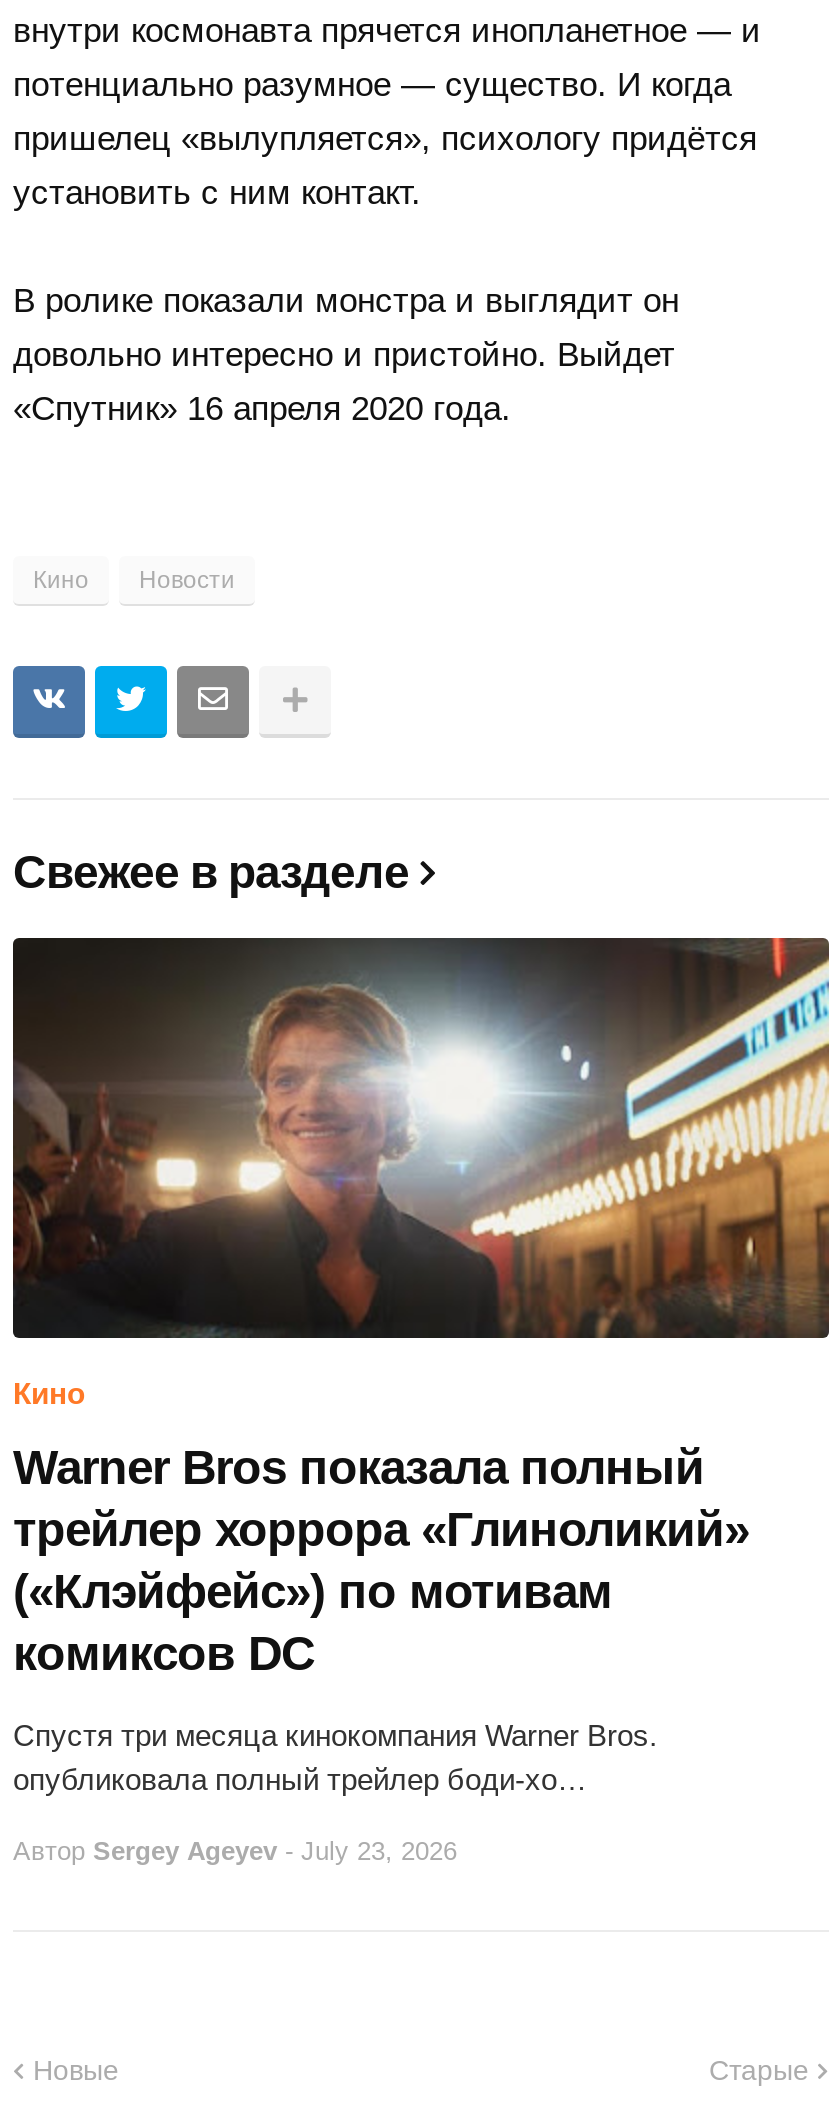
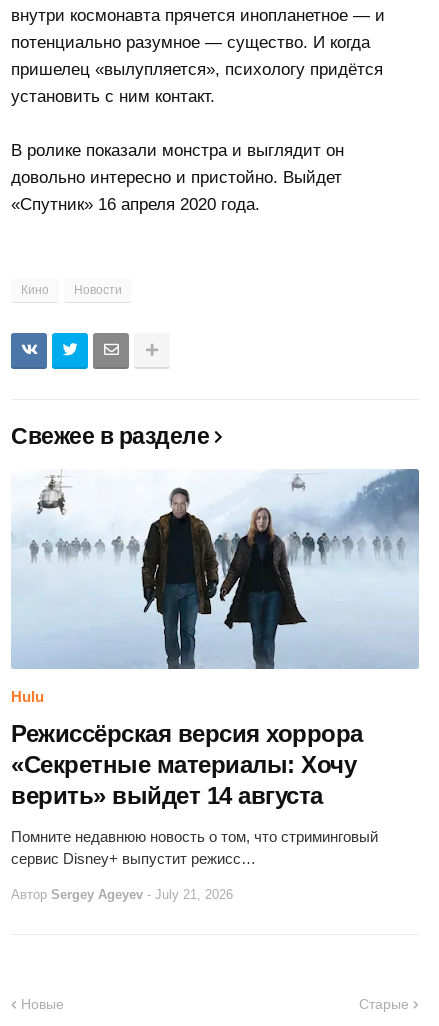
[11,936,831,1410] [image] | Кино -> [11,468,419,705] [image] | Hulu
[13,1440,749,1680] Warner Bros показала полный | трейлер хоррора «Глиноликий» | («Клэйфейс») по мотивам | комиксов DC -> [11,720,362,809] Режиссёрская версия хоррора | «Секретные материалы: Хочу | верить» выйдет 14 августа
[13,1718,657,1796] Спустя три месяца кинокомпания Warner Bros. | опубликовала полный трейлер боди-хо… -> [11,828,378,867] Помните недавнюю новость о том, что стриминговый | сервис Disney+ выпустит режисс…
[13,1836,457,1866] Автор Sergey Ageyev - July 23, 2026 -> [11,887,233,902] Автор Sergey Ageyev - July 21, 2026

